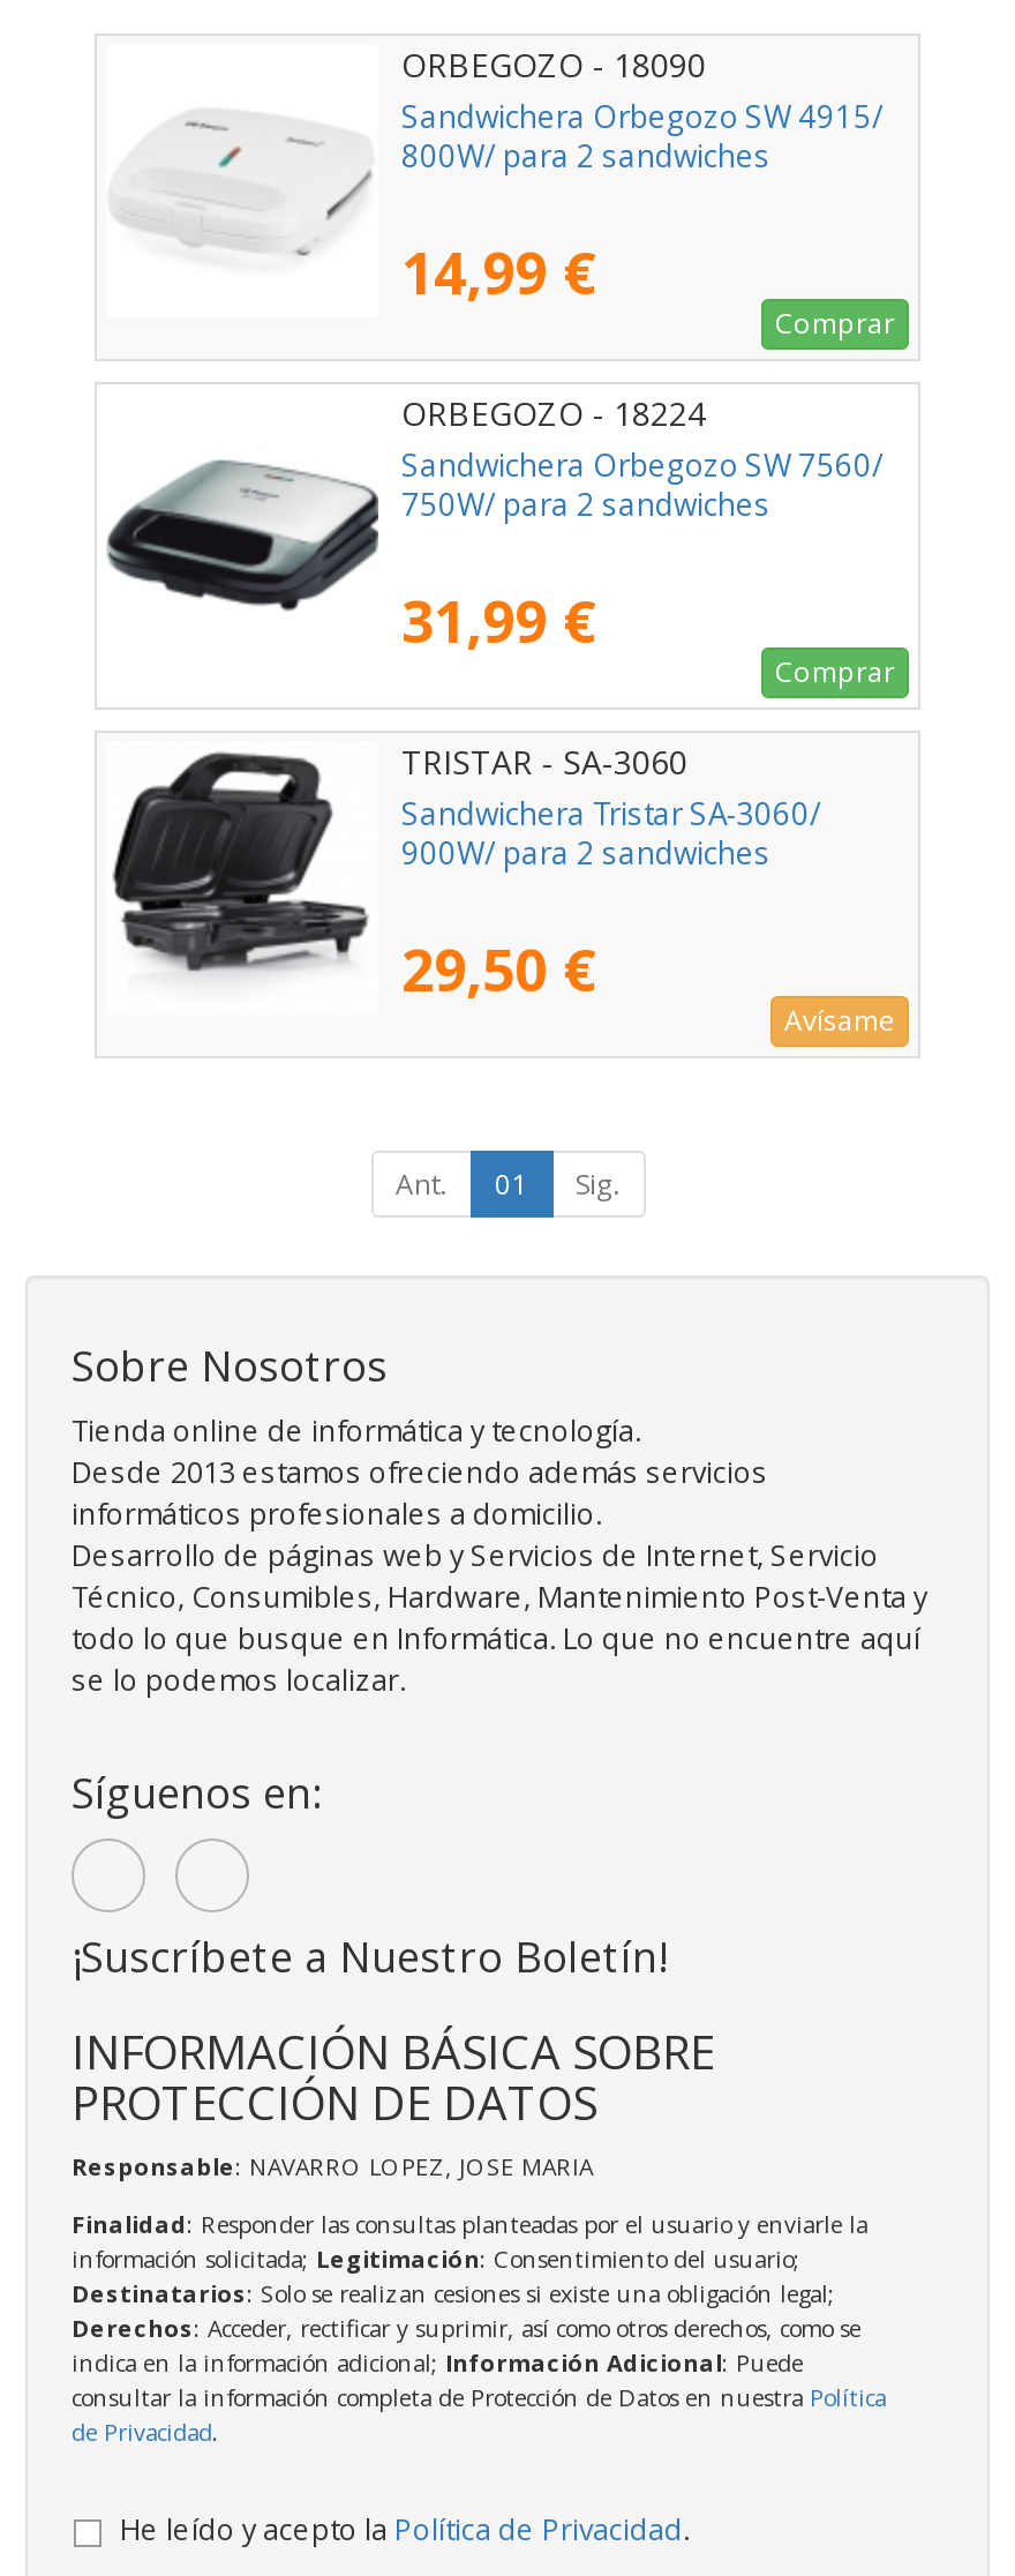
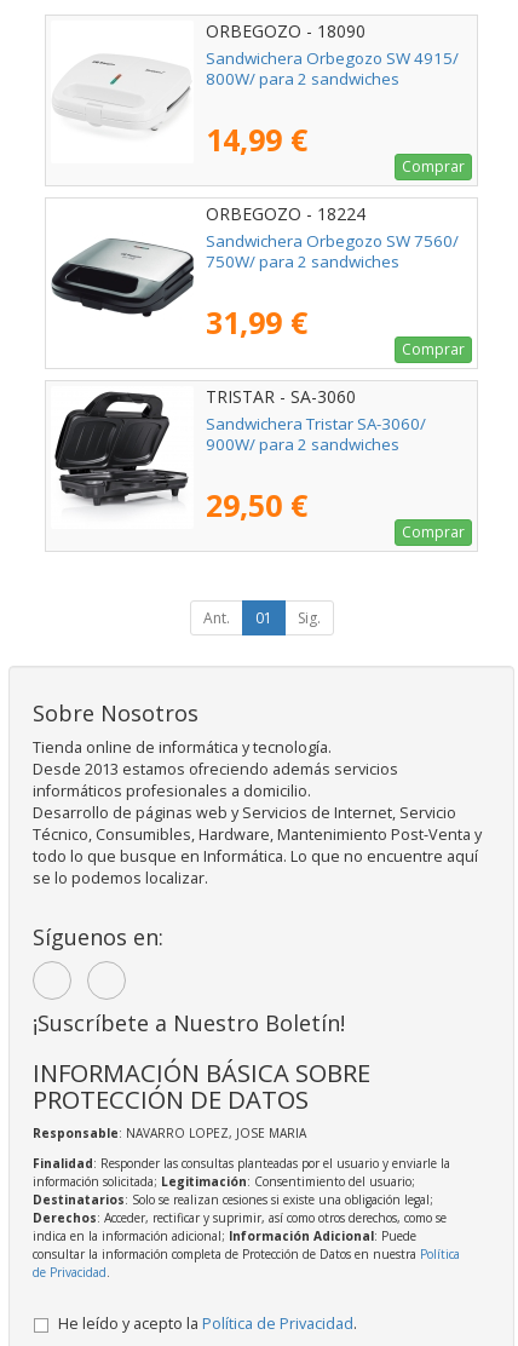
[784,1001,895,1040] Avísame -> [402,522,465,542] Comprar

